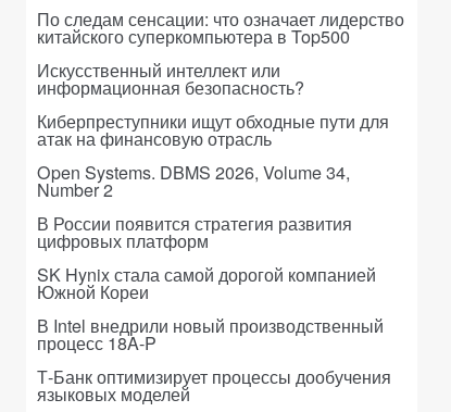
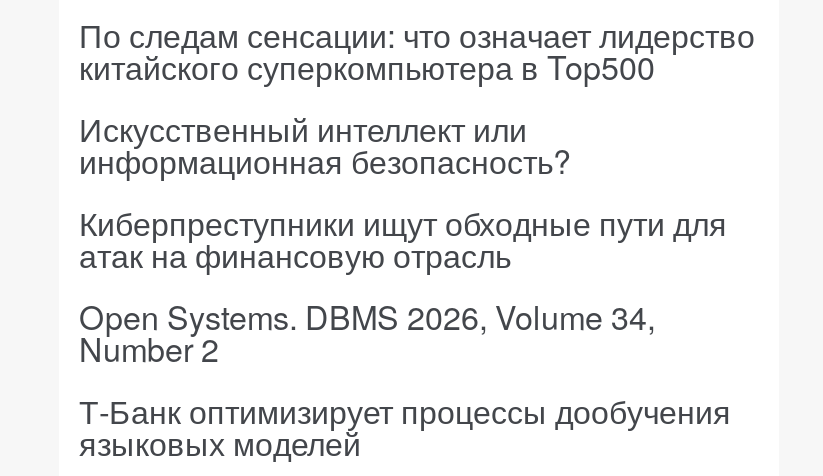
[37,211,384,355] В России появится стратегия развития | цифровых платформ | SK Hynix стала самой дорогой компанией | Южной Кореи | В Intel внедрили новый производственный | процесс 18A-P -> none

